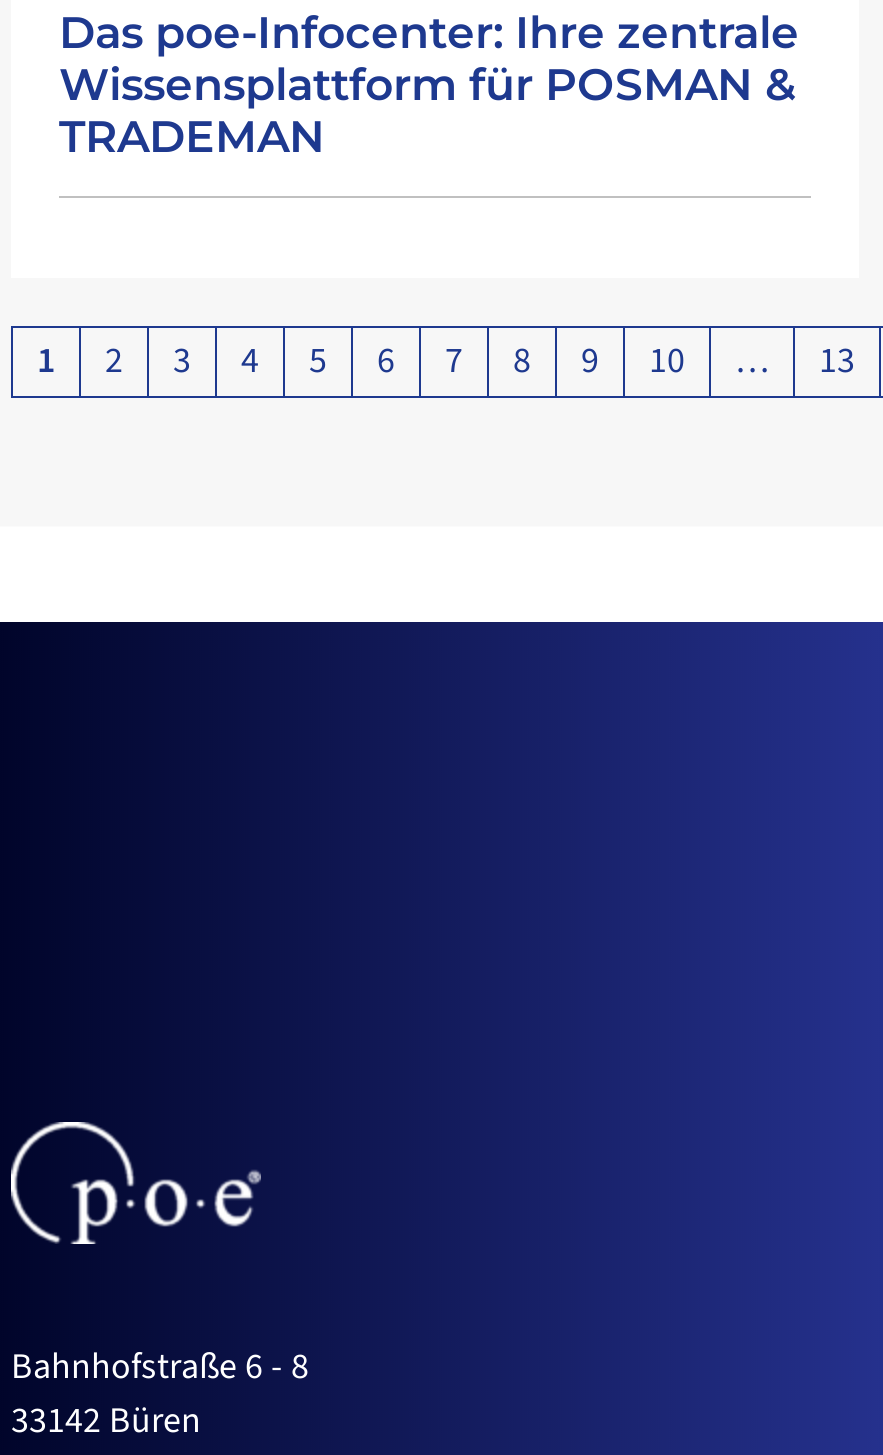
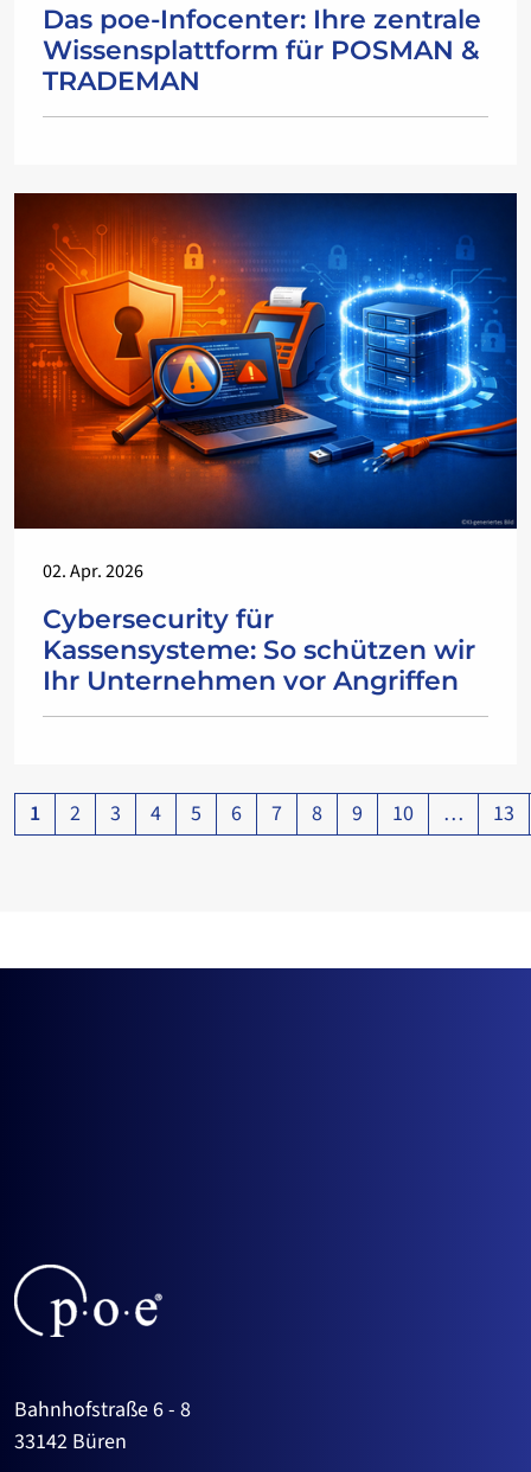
none -> [13,192,518,697] [image] | 02. Apr. 2026 | Cybersecurity für | Kassensysteme: So schützen wir | Ihr Unternehmen vor Angriffen

